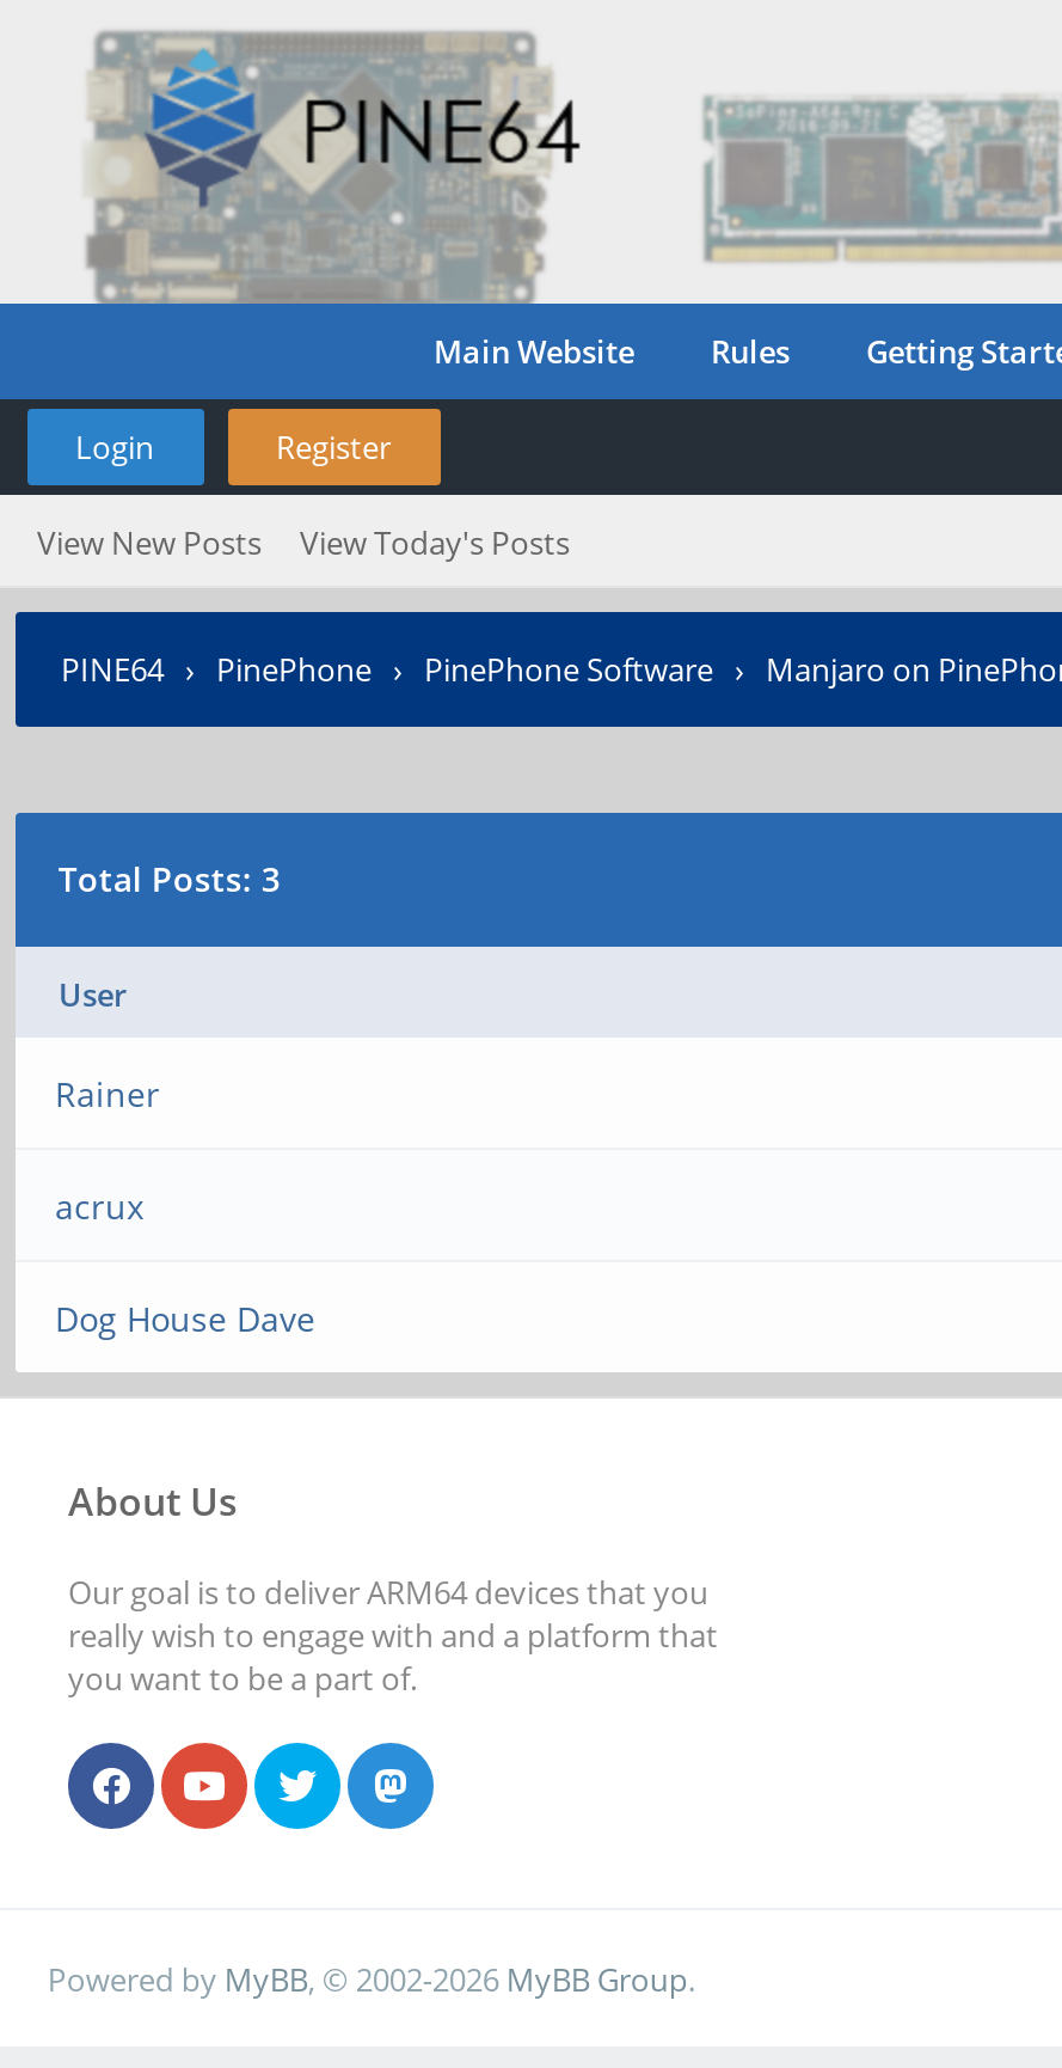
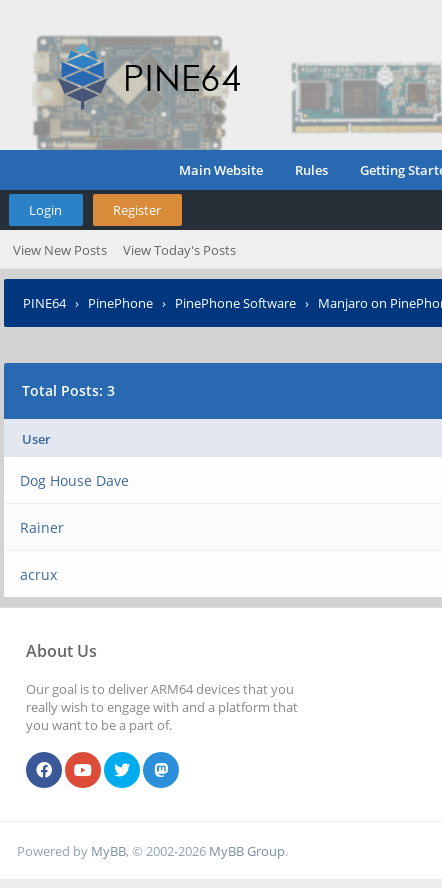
moved [55,1071,160,1229] -> [20,518,64,584]: Rainer | acrux
moved [55,1296,315,1341] -> [20,471,129,490]: Dog House Dave

